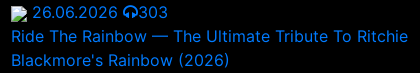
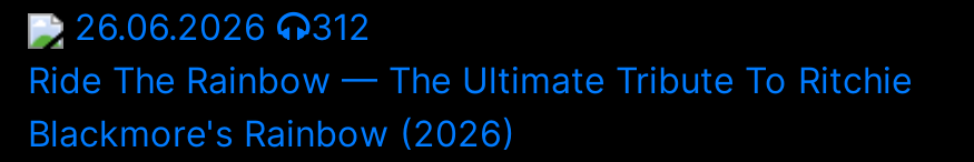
[32,2,168,22] 26.06.2026 303 -> [75,4,371,49] 26.06.2026 312

